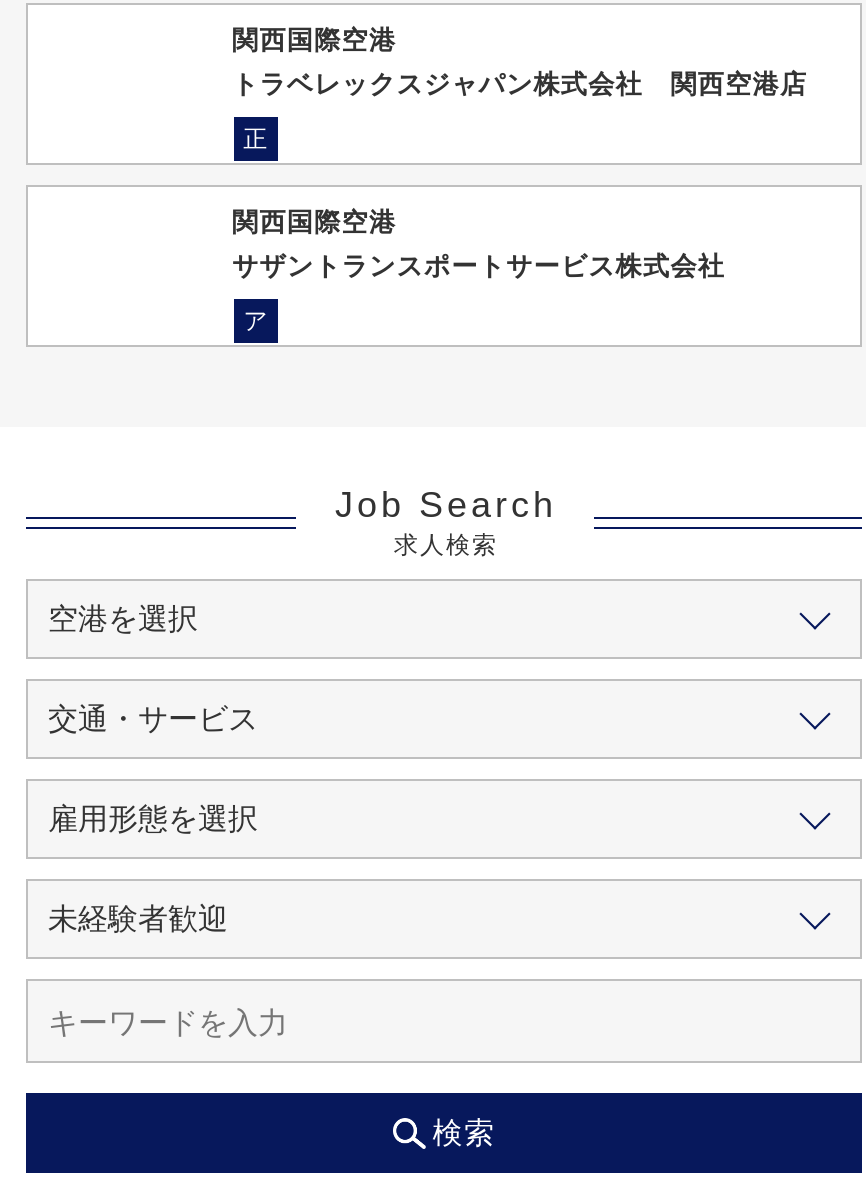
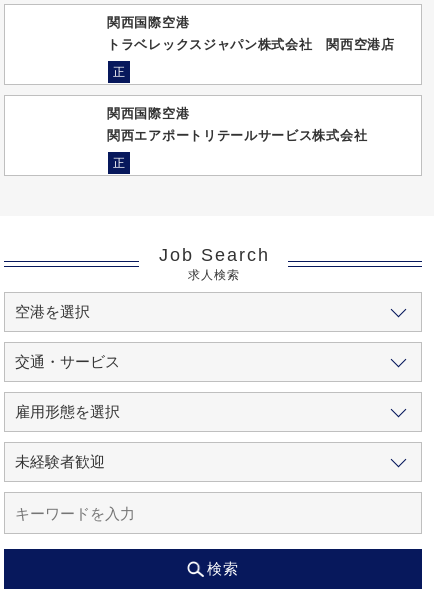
[232,251,725,281] サザントランスポートサービス株式会社 -> [107,128,367,143] 関西エアポートリテールサービス株式会社
[243,307,269,335] ア -> [113,156,125,170] 正

